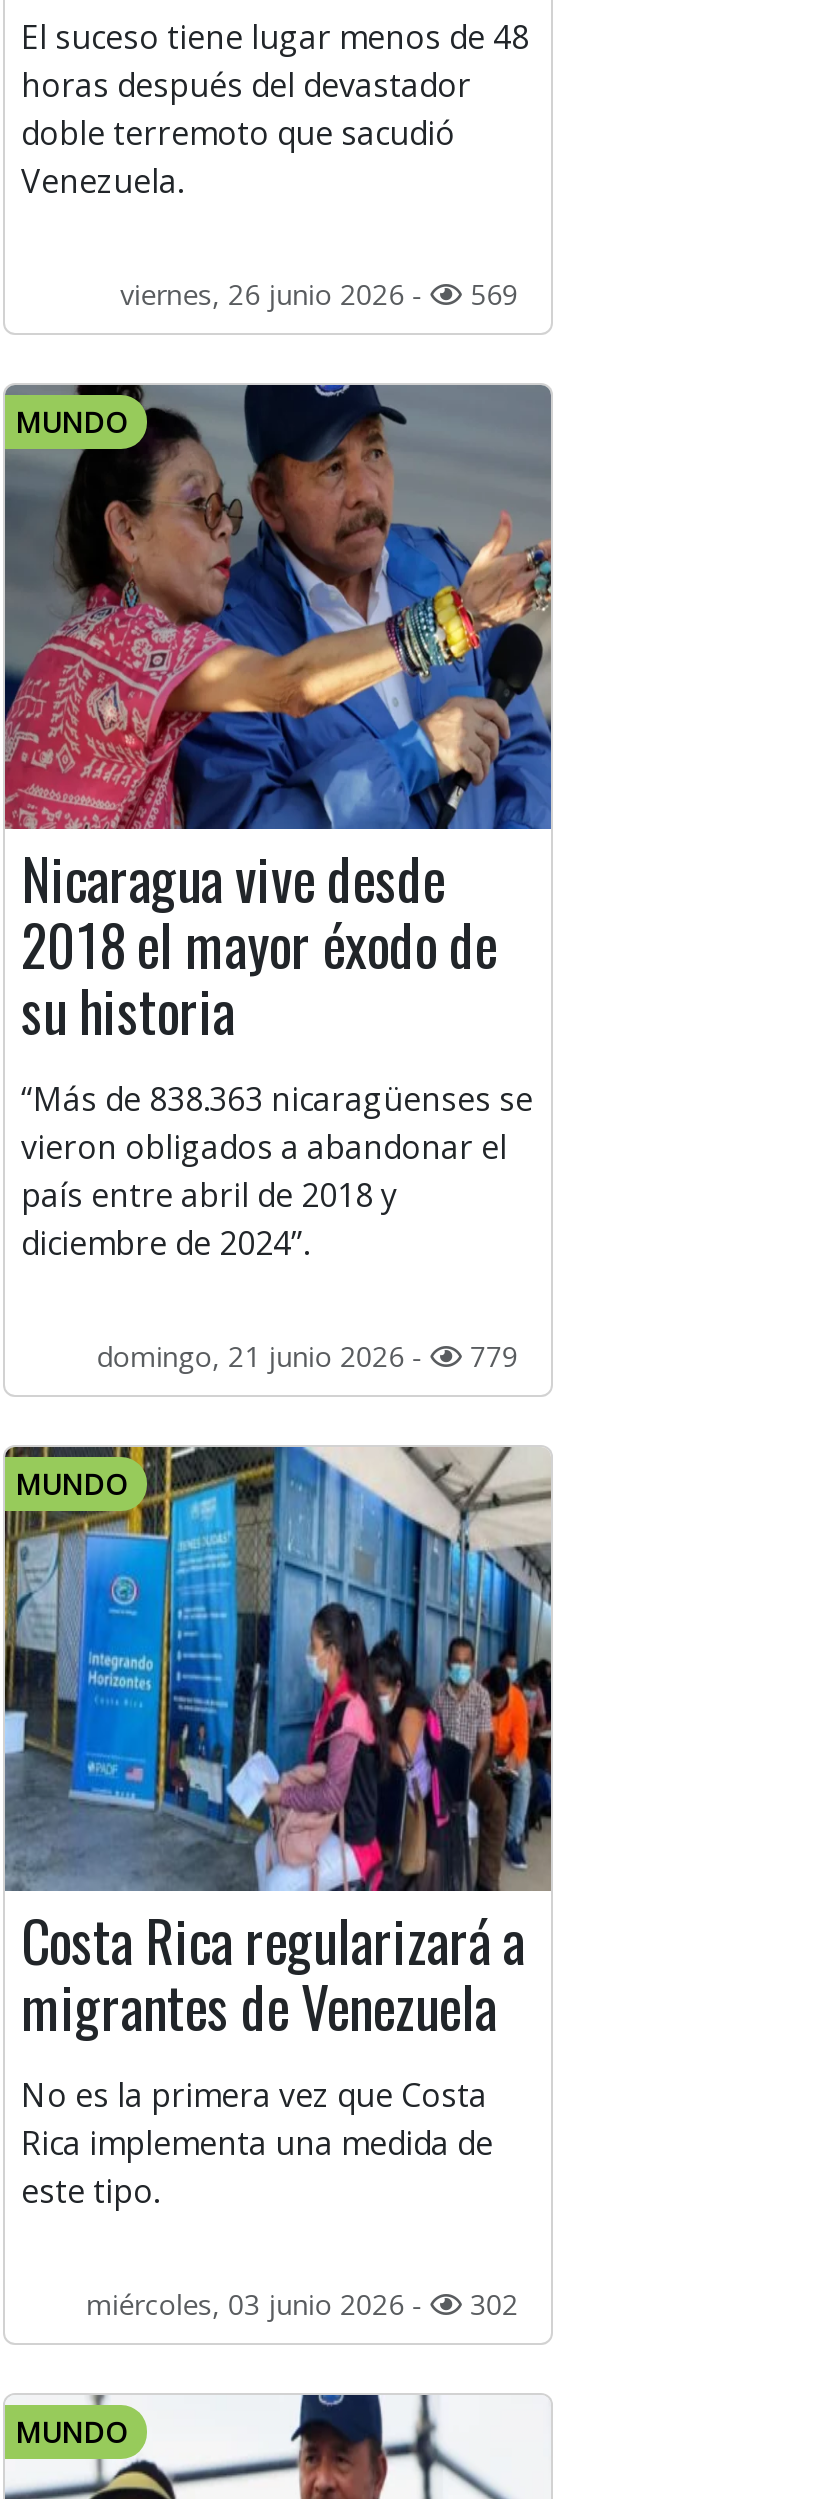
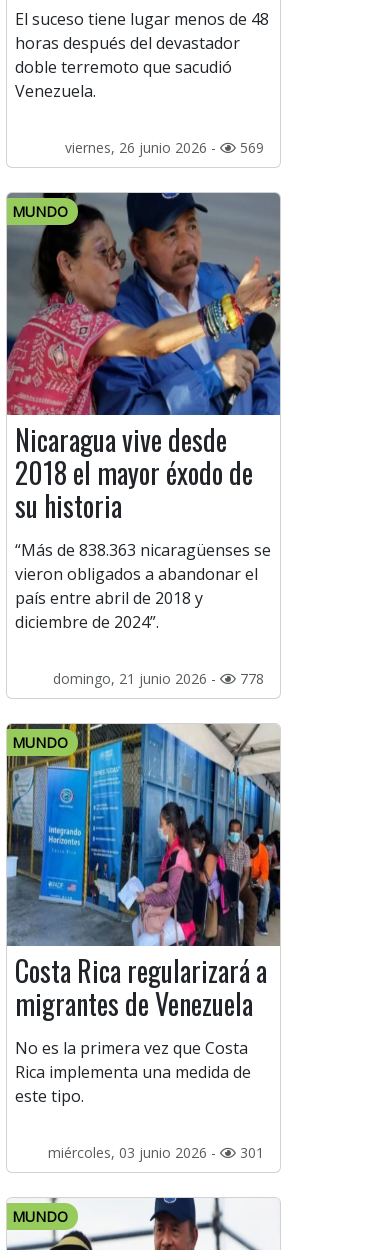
[96,1337,518,1375] domingo, 21 junio 2026 - 779 -> [53,669,264,688] domingo, 21 junio 2026 - 778
[86,2285,518,2323] miércoles, 03 junio 2026 - 302 -> [48,1143,264,1162] miércoles, 03 junio 2026 - 301

